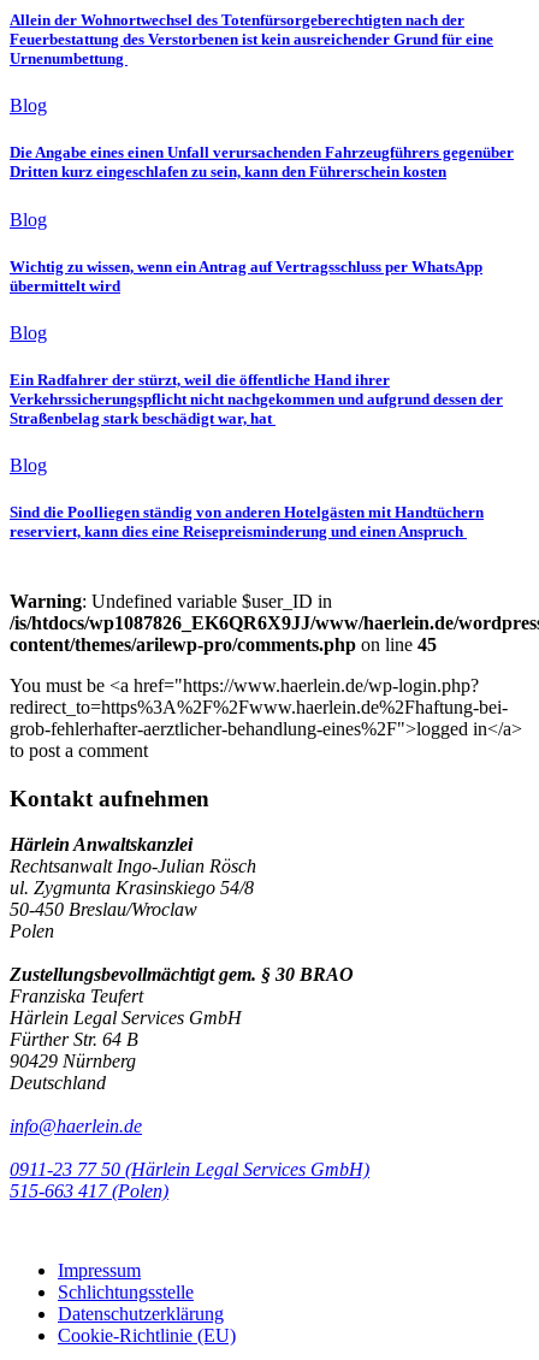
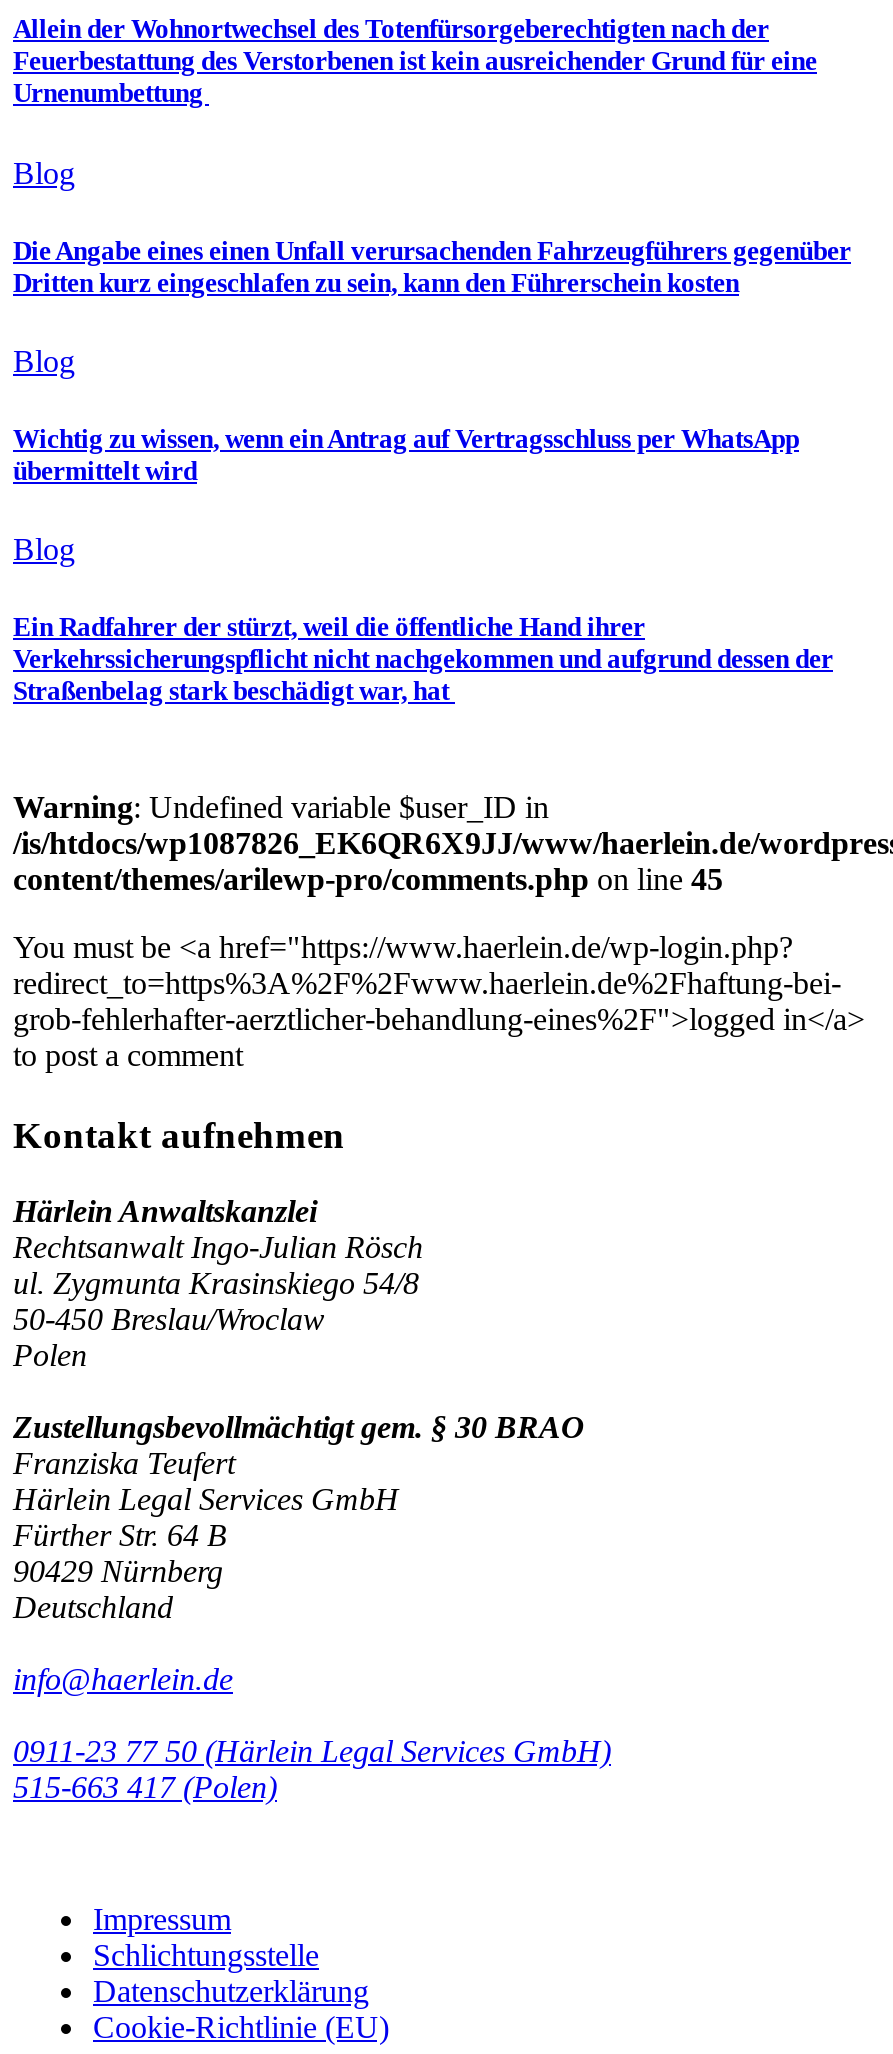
[10,455,484,541] Blog | Sind die Poolliegen ständig von anderen Hotelgästen mit Handtüchern | reserviert, kann dies eine Reisepreisminderung und einen Anspruch -> none

